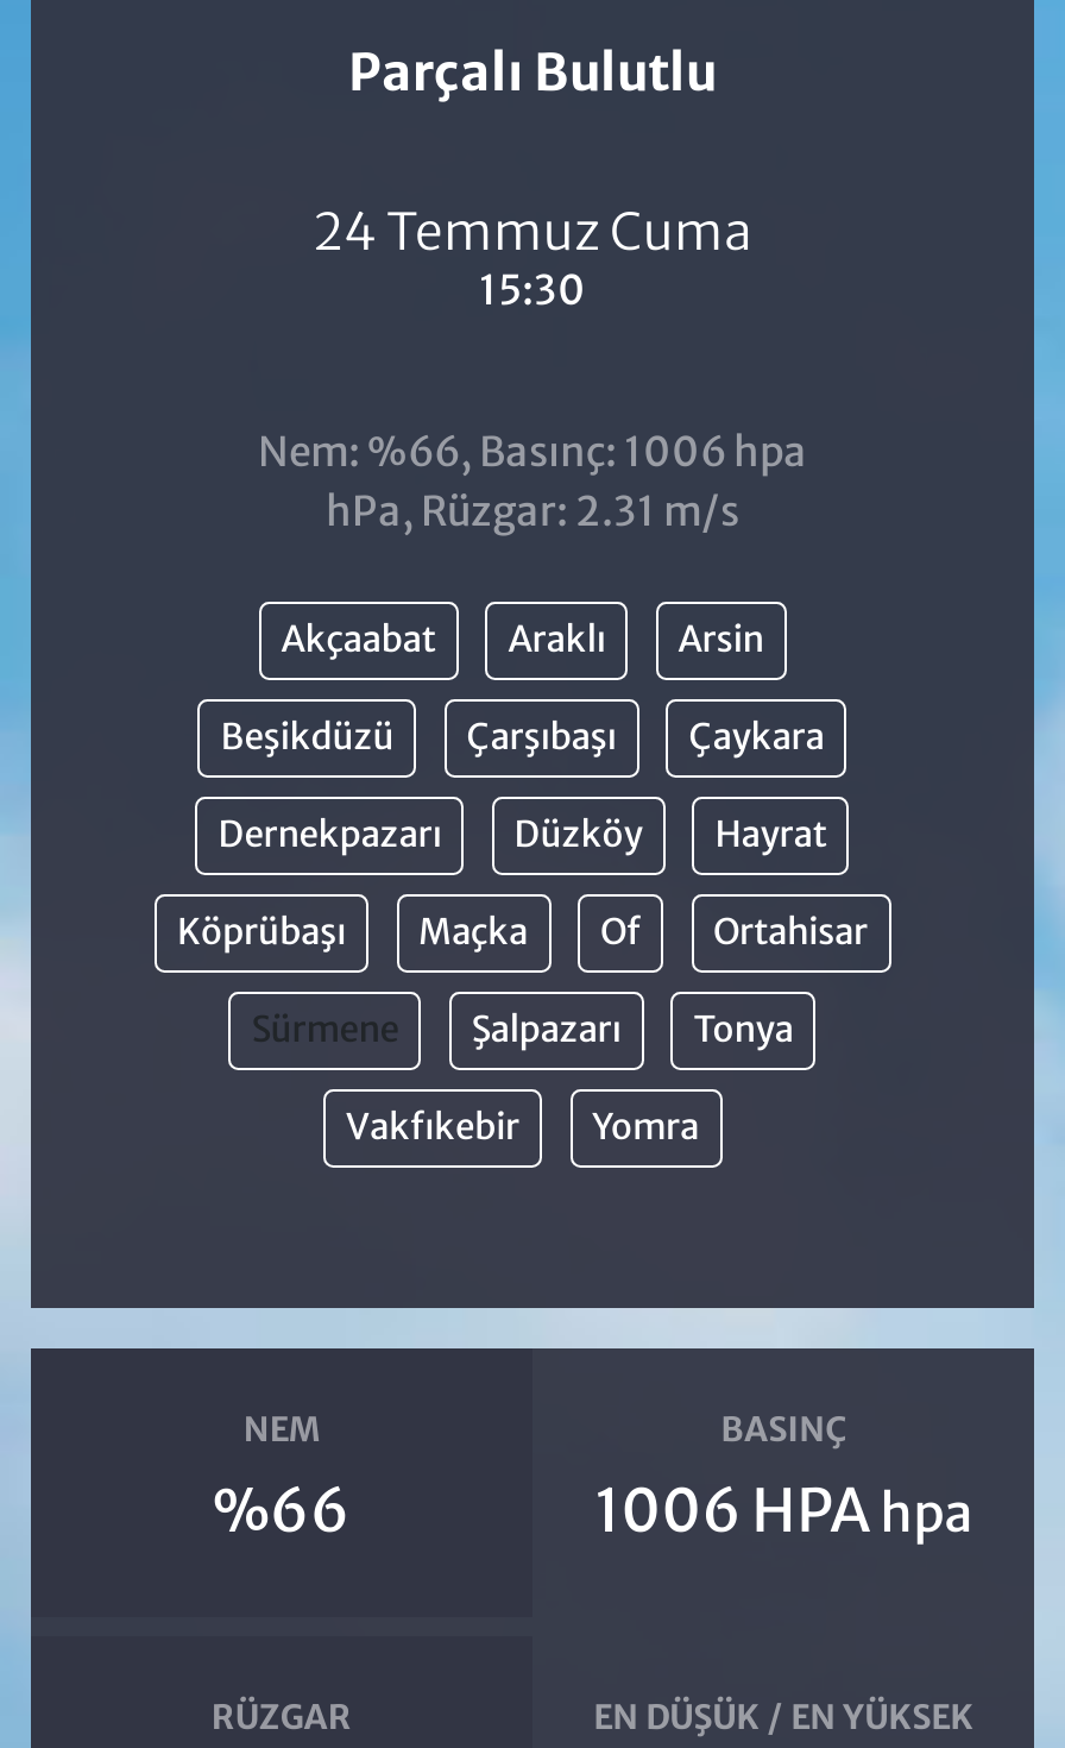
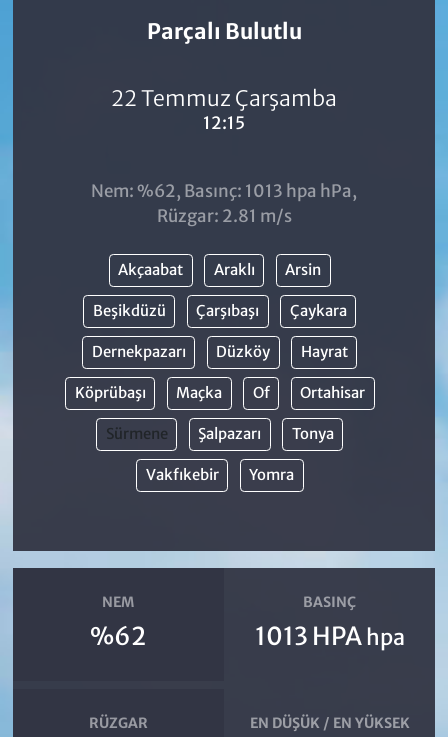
[313,200,752,317] 24 Temmuz Cuma | 15:30 -> [111,85,337,134] 22 Temmuz Çarşamba | 12:15
[258,425,807,537] Nem: %66, Basınç: 1006 hpa | hPa, Rüzgar: 2.31 m/s -> [91,180,357,227] Nem: %62, Basınç: 1013 hpa hPa, | Rüzgar: 2.81 m/s
[213,1475,350,1548] %66 -> [90,621,146,652] %62
[595,1475,973,1548] 1006 HPA hpa -> [255,621,405,652] 1013 HPA hpa

